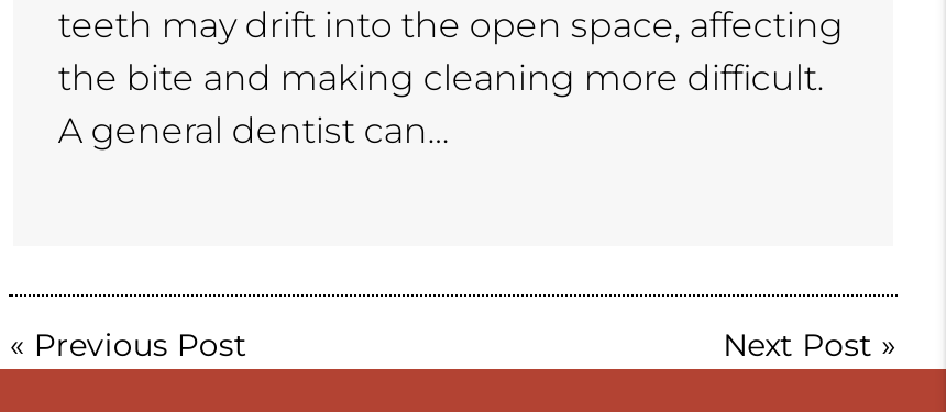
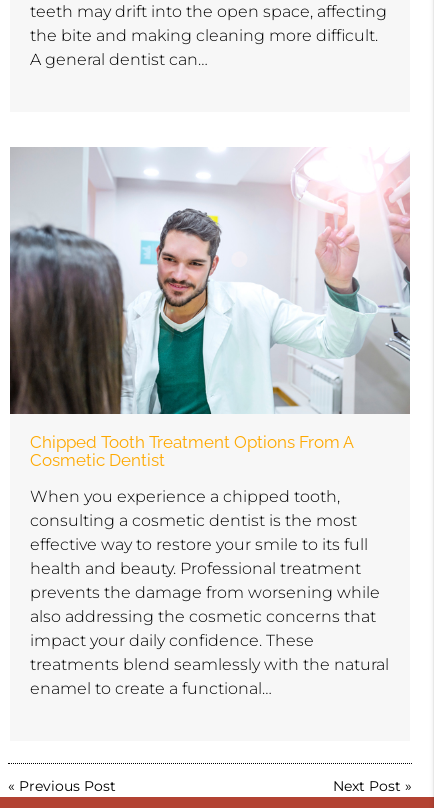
none -> [9,147,411,698] [image] | Chipped Tooth Treatment Options From A | Cosmetic Dentist | When you experience a chipped tooth, | consulting a cosmetic dentist is the most | effective way to restore your smile to its full | health and beauty. Professional treatment | prevents the damage from worsening while | also addressing the cosmetic concerns that | impact your daily confidence. These | treatments blend seamlessly with the natural | enamel to create a functional…

